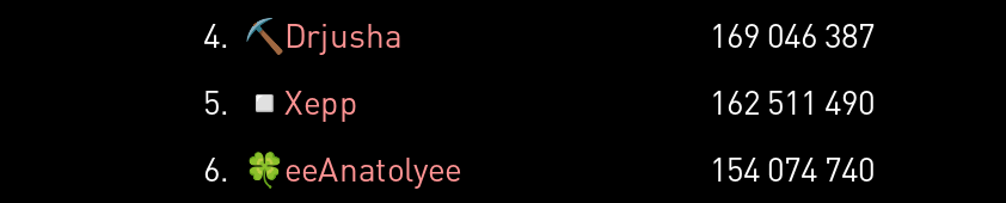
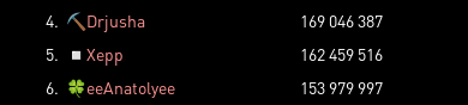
[710,79,875,122] 162 511 490 -> [300,43,383,64] 162 459 516
[710,146,875,189] 154 074 740 -> [300,76,383,98] 153 979 997

